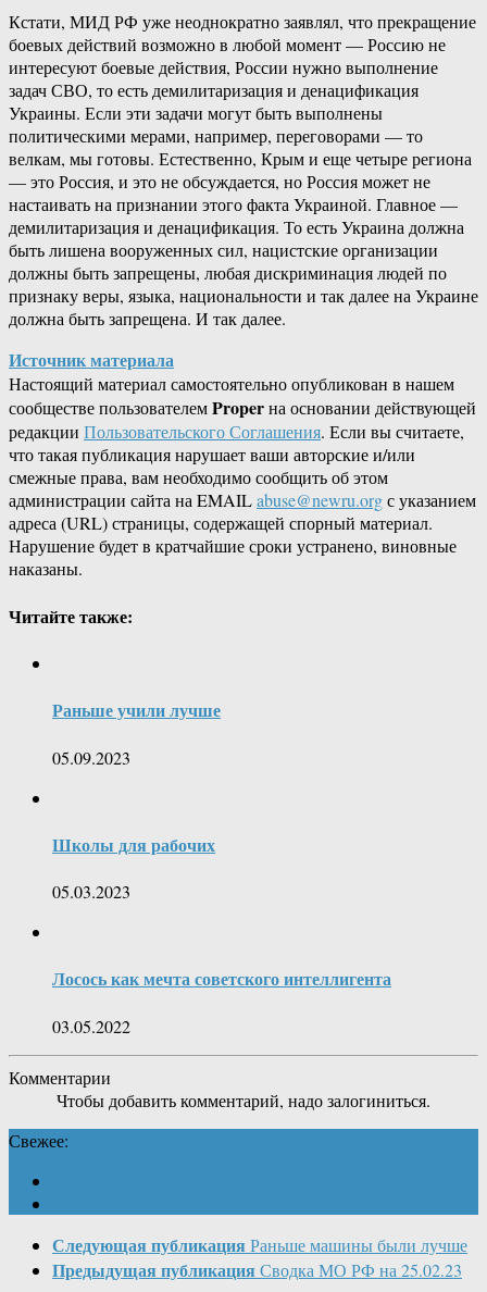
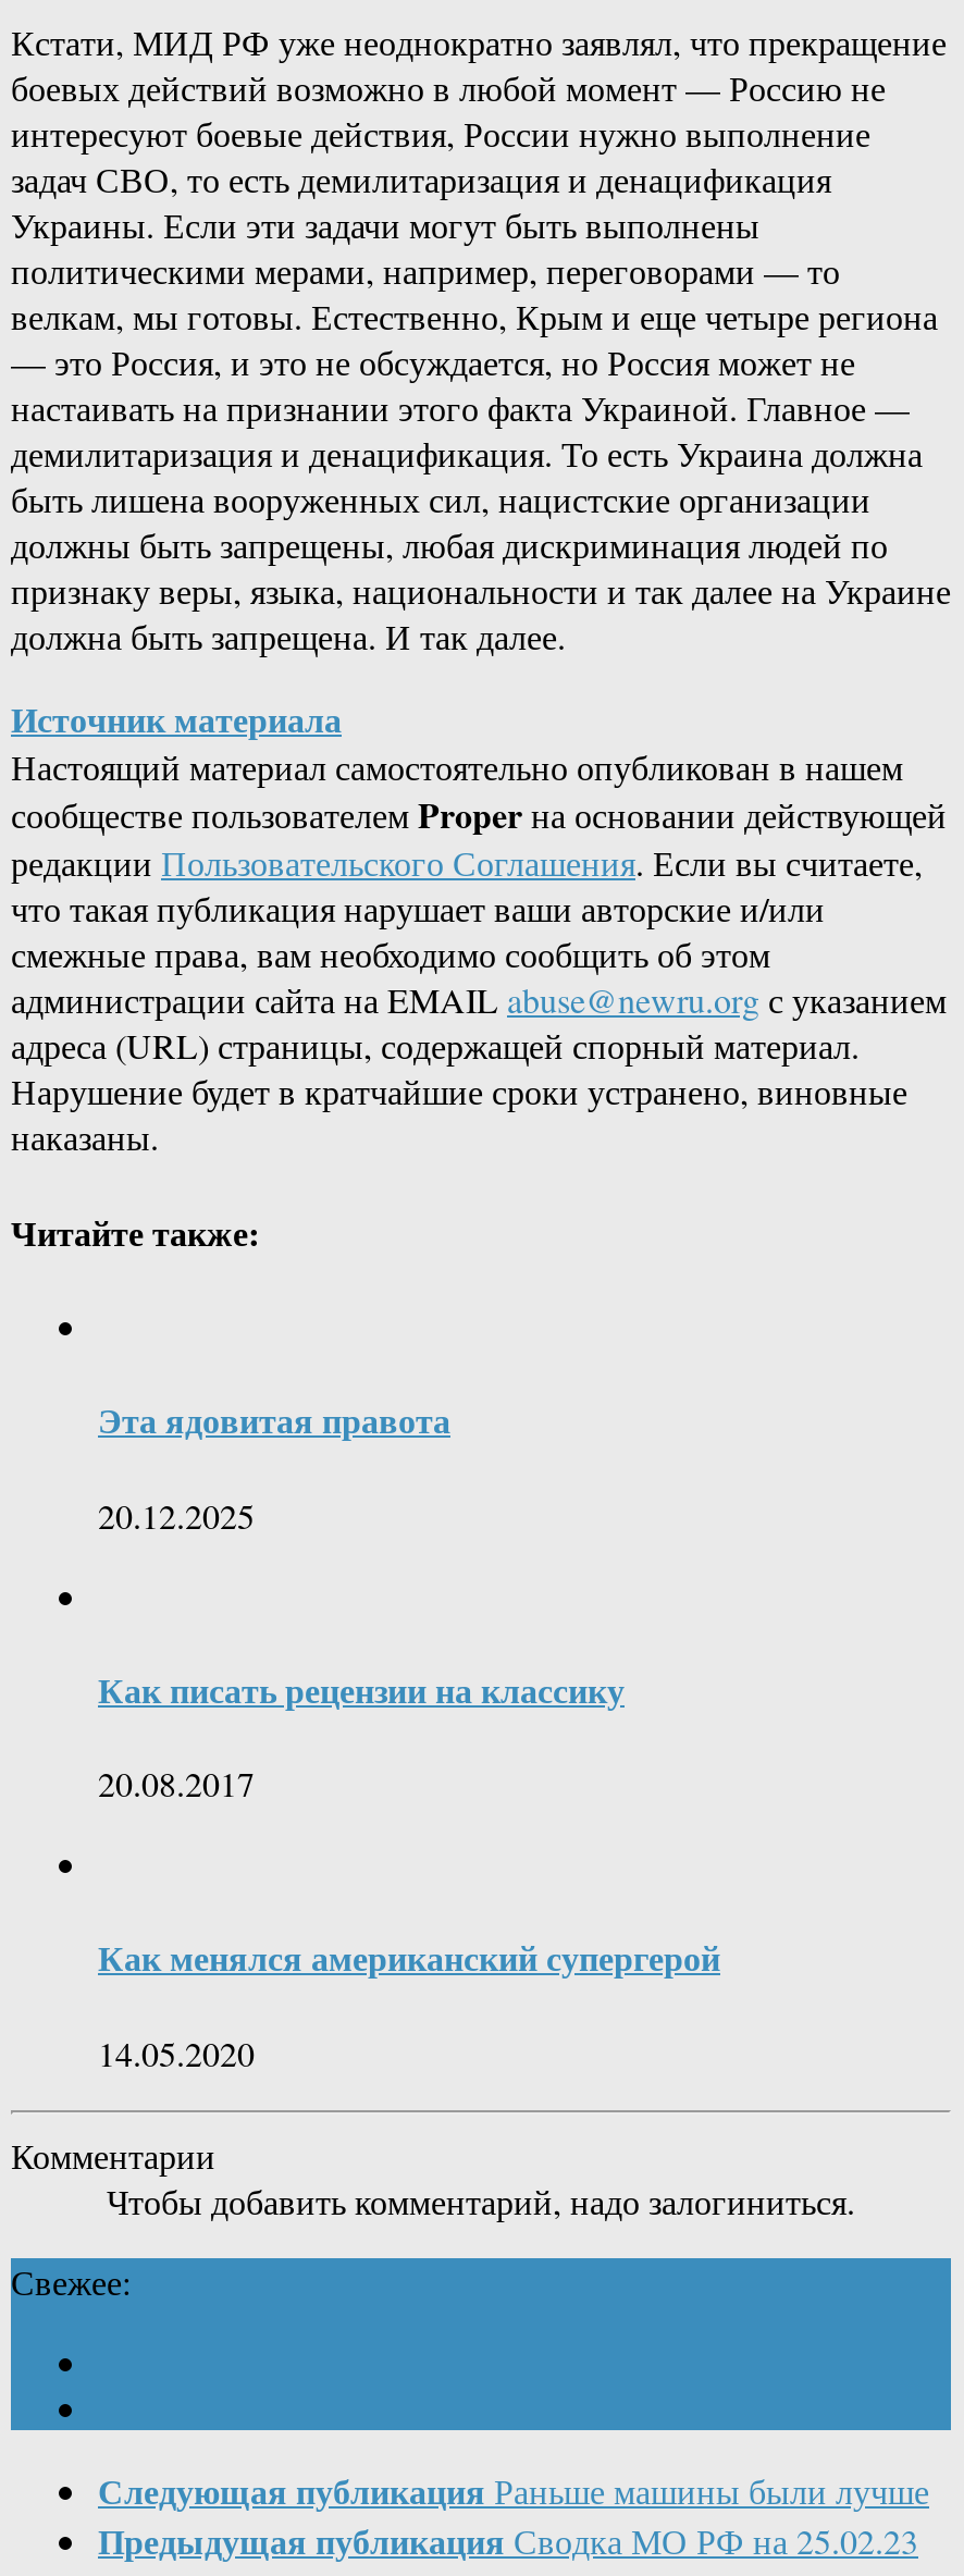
[52,697,221,722] Раньше учили лучше -> [98,1395,450,1445] Эта ядовитая правота
[52,746,130,768] 05.09.2023 -> [98,1491,255,1537] 20.12.2025
[52,832,215,857] Школы для рабочих -> [98,1664,625,1714] Как писать рецензии на классику
[52,880,130,903] 05.03.2023 -> [98,1760,255,1805] 20.08.2017
[52,966,391,991] Лосось как мечта советского интеллигента -> [98,1932,720,1982] Как менялся американский супергерой
[52,1014,130,1037] 03.05.2022 -> [98,2029,255,2075] 14.05.2020

